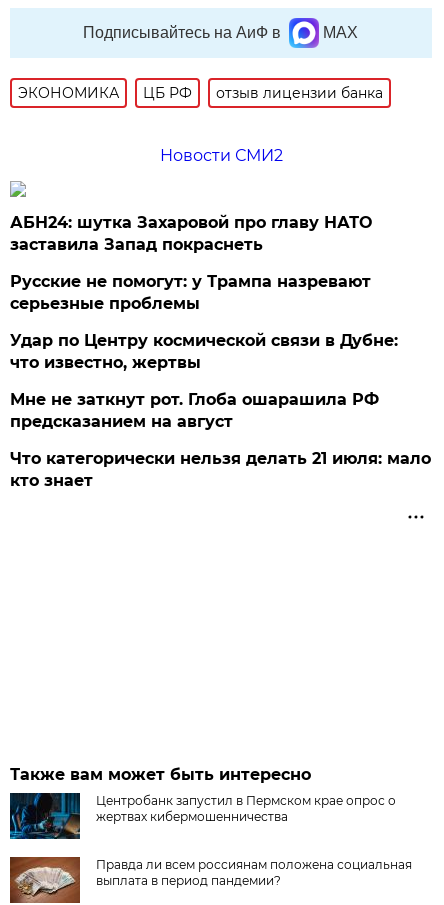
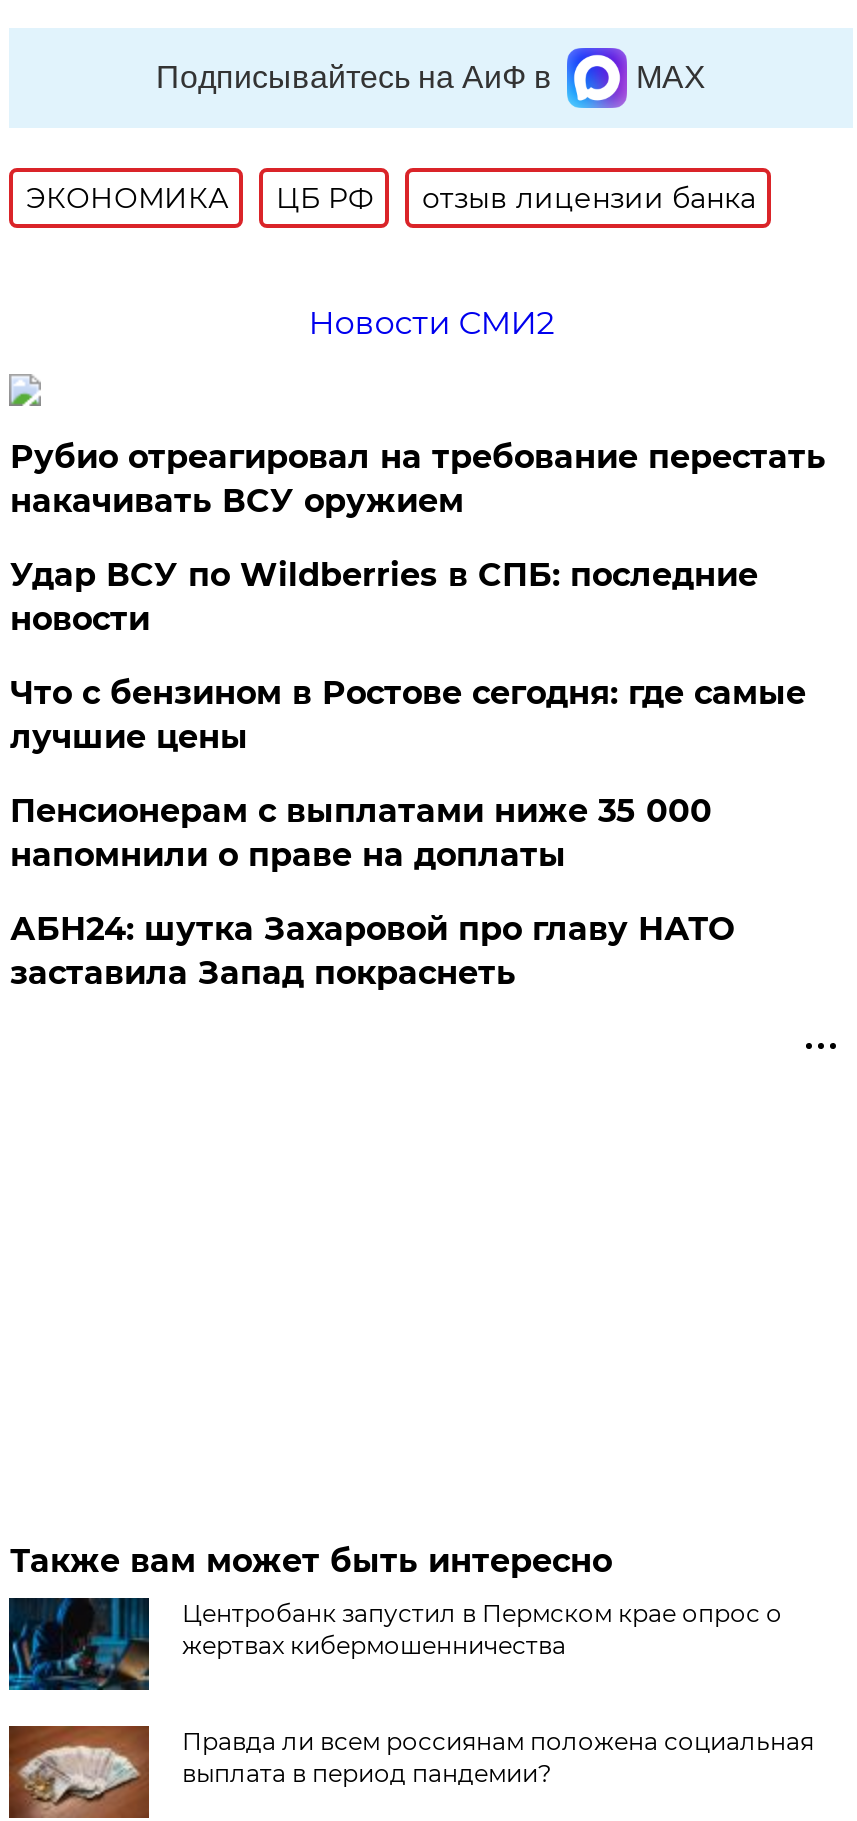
none -> [10,438,826,874] Рубио отреагировал на требование перестать | накачивать ВСУ оружием | Удар ВСУ по Wildberries в СПБ: последние | новости | Что с бензином в Ростове сегодня: где самые | лучшие цены | Пенсионерам с выплатами ниже 35 000 | напомнили о праве на доплаты
moved [10,213,372,254] -> [10,910,734,992]: АБН24: шутка Захаровой про главу НАТО | заставила Запад покраснеть
[10,272,431,490] Русские не помогут: у Трампа назревают | серьезные проблемы | Удар по Центру космической связи в Дубне: | что известно, жертвы | Мне не заткнут рот. Глоба ошарашила РФ | предсказанием на август | Что категорически нельзя делать 21 июля: мало | кто знает -> none

